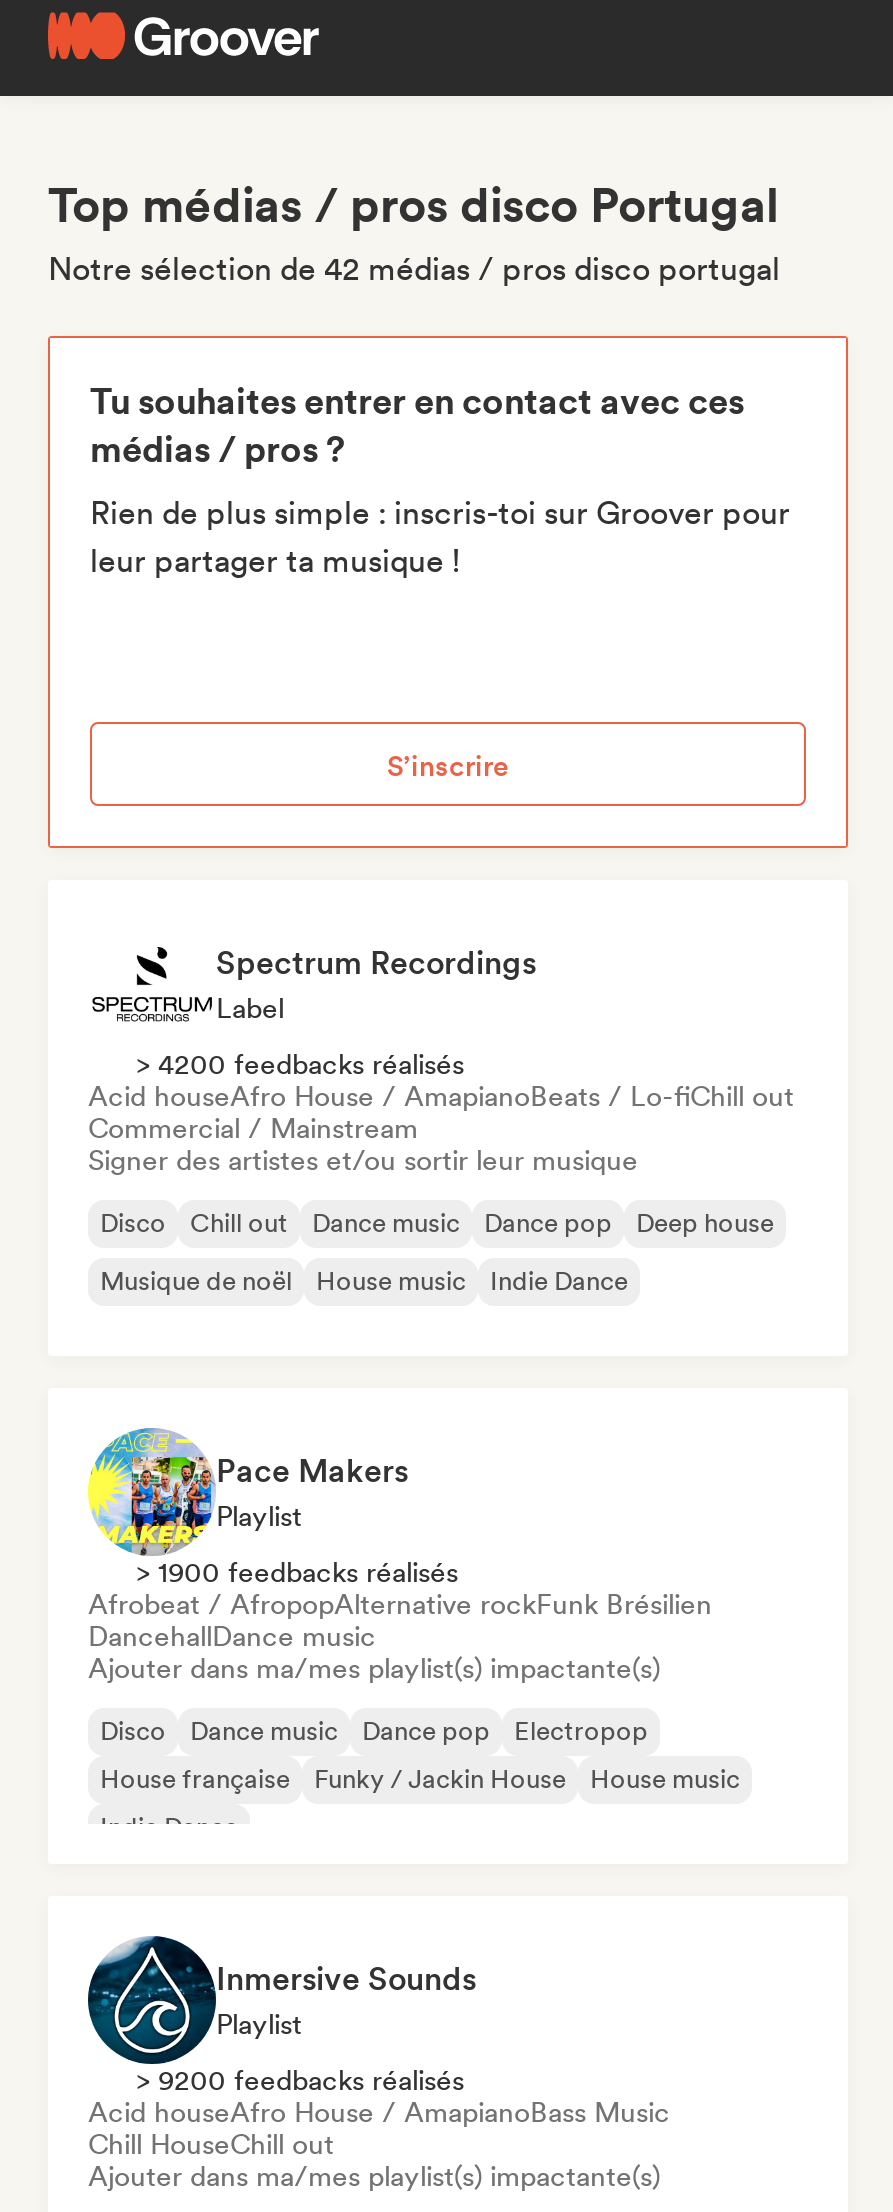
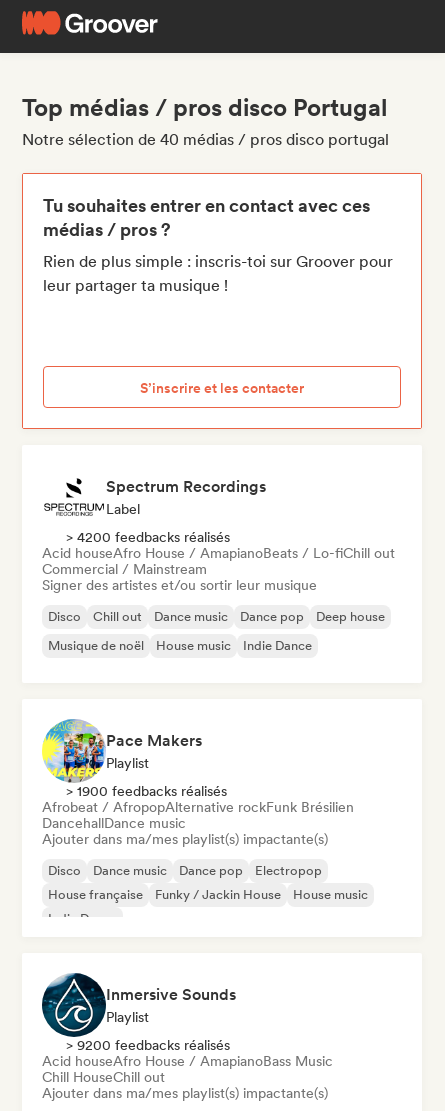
[48,250,780,288] Notre sélection de 42 médias / pros disco portugal -> [22,130,389,149] Notre sélection de 40 médias / pros disco portugal
[387,749,509,781] S’inscrire -> [140,379,304,395] S’inscrire et les contacter

